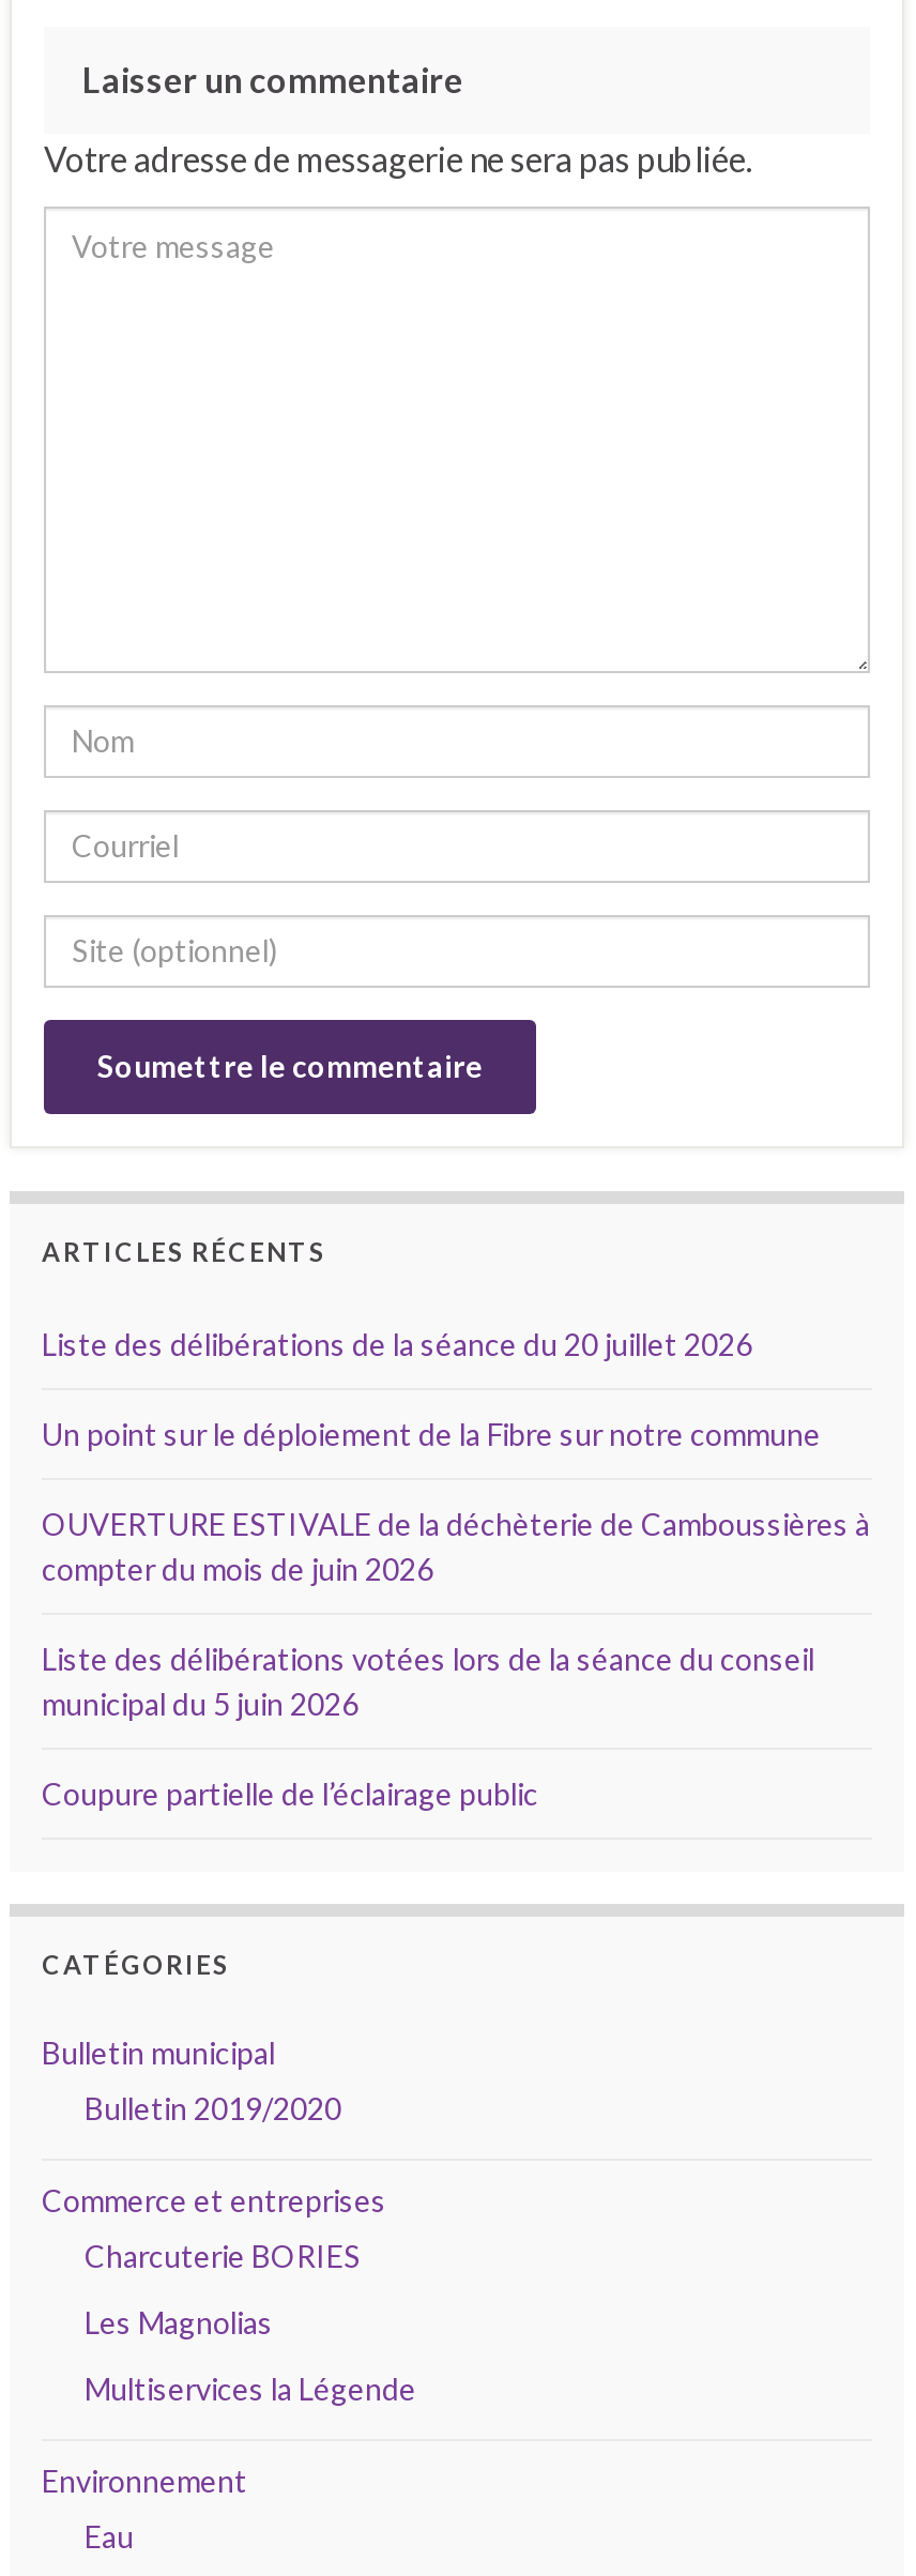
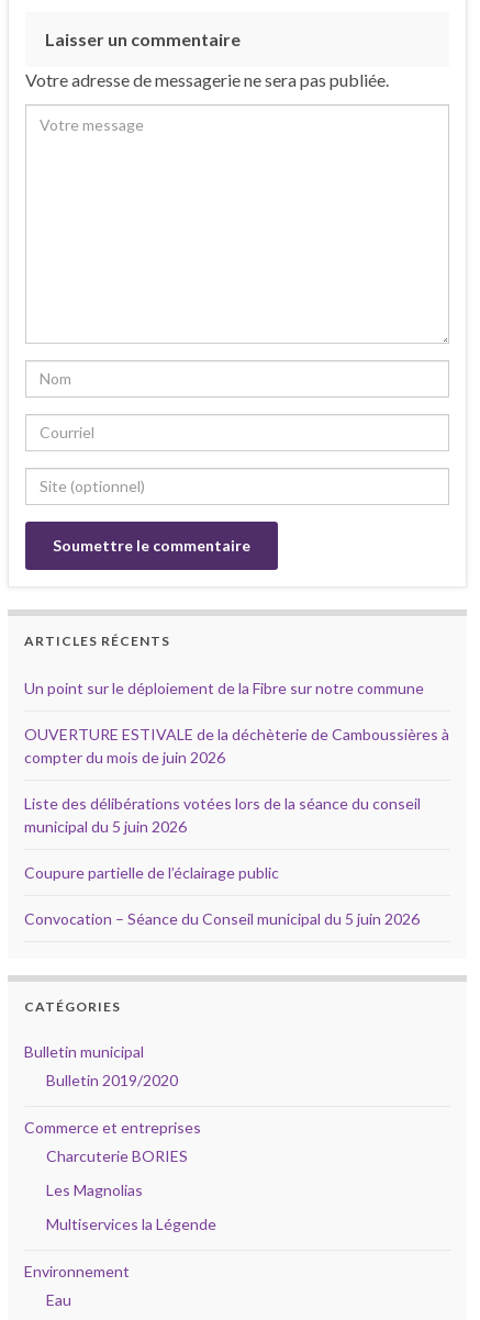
[42,1326,752,1362] Liste des délibérations de la séance du 20 juillet 2026 -> none
moved [42,1416,870,1812] -> [24,679,449,882]: Un point sur le déploiement de la Fibre sur notre commune | OUVERTURE ESTIVALE de la déchèterie de Camboussières à | compter du mois de juin 2026 | Liste des délibérations votées lors de la séance du conseil | municipal du 5 juin 2026 | Coupure partielle de l’éclairage public
none -> [24,909,420,928] Convocation – Séance du Conseil municipal du 5 juin 2026

